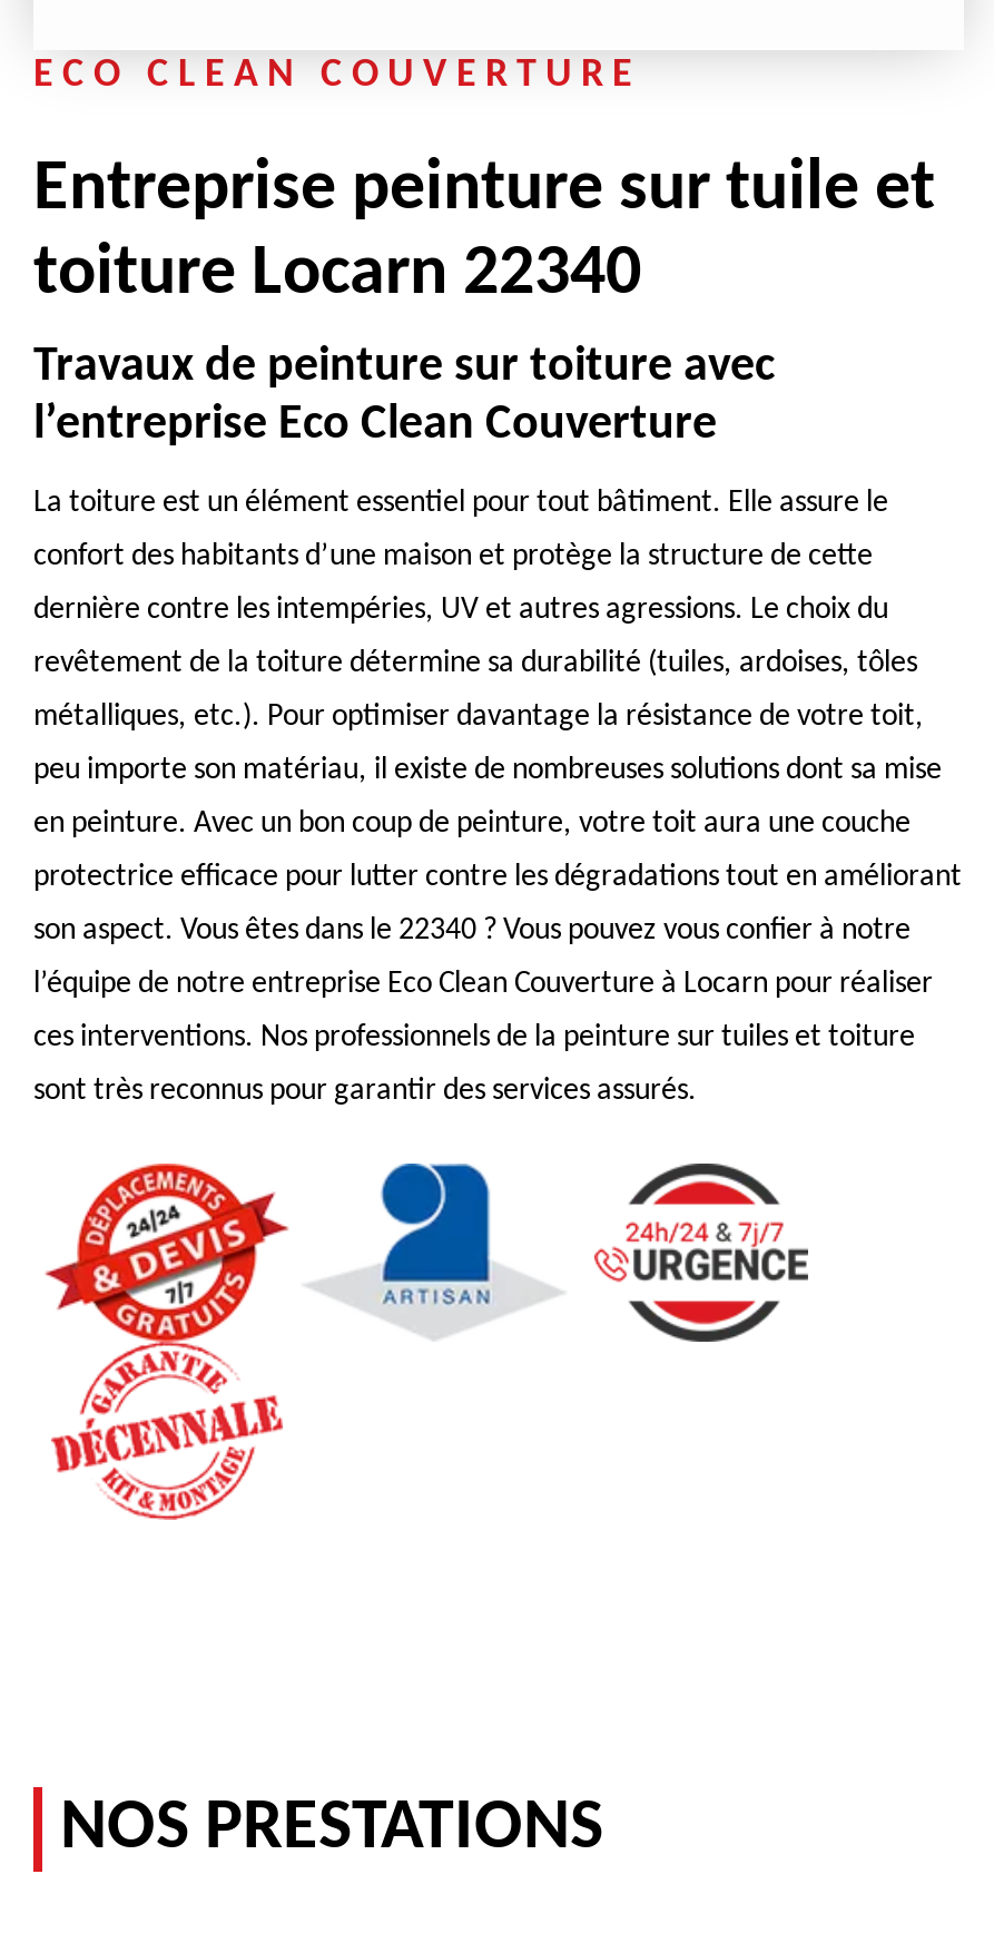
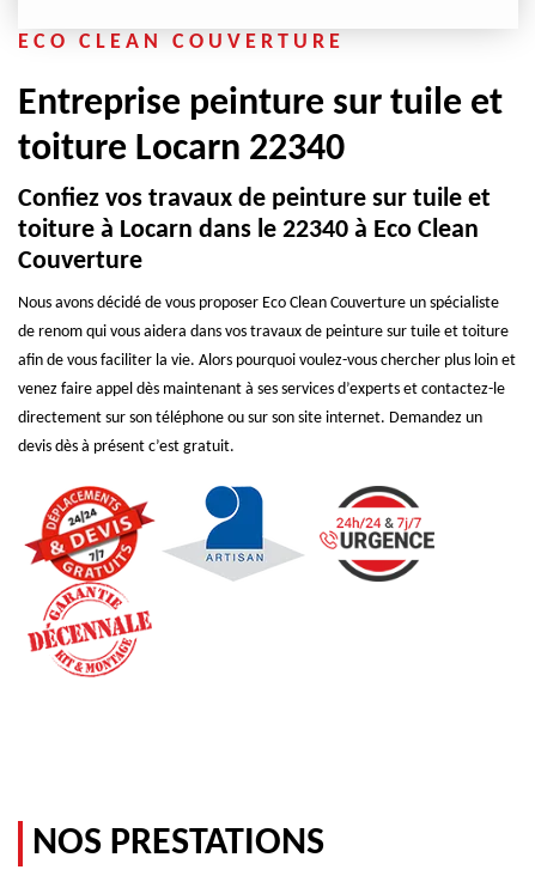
[33,342,962,1108] Travaux de peinture sur toiture avec | l’entreprise Eco Clean Couverture | La toiture est un élément essentiel pour tout bâtiment. Elle assure le | confort des habitants d’une maison et protège la structure de cette | dernière contre les intempéries, UV et autres agressions. Le choix du | revêtement de la toiture détermine sa durabilité (tuiles, ardoises, tôles | métalliques, etc.). Pour optimiser davantage la résistance de votre toit, | peu importe son matériau, il existe de nombreuses solutions dont sa mise | en peinture. Avec un bon coup de peinture, votre toit aura une couche | protectrice efficace pour lutter contre les dégradations tout en améliorant | son aspect. Vous êtes dans le 22340 ? Vous pouvez vous confier à notre | l’équipe de notre entreprise Eco Clean Couverture à Locarn pour réaliser | ces interventions. Nos professionnels de la peinture sur tuiles et toiture | sont très reconnus pour garantir des services assurés. -> [18,186,516,456] Confiez vos travaux de peinture sur tuile et | toiture à Locarn dans le 22340 à Eco Clean | Couverture | Nous avons décidé de vous proposer Eco Clean Couverture un spécialiste | de renom qui vous aidera dans vos travaux de peinture sur tuile et toiture | afin de vous faciliter la vie. Alors pourquoi voulez-vous chercher plus loin et | venez faire appel dès maintenant à ses services d’experts et contactez-le | directement sur son téléphone ou sur son site internet. Demandez un | devis dès à présent c’est gratuit.

